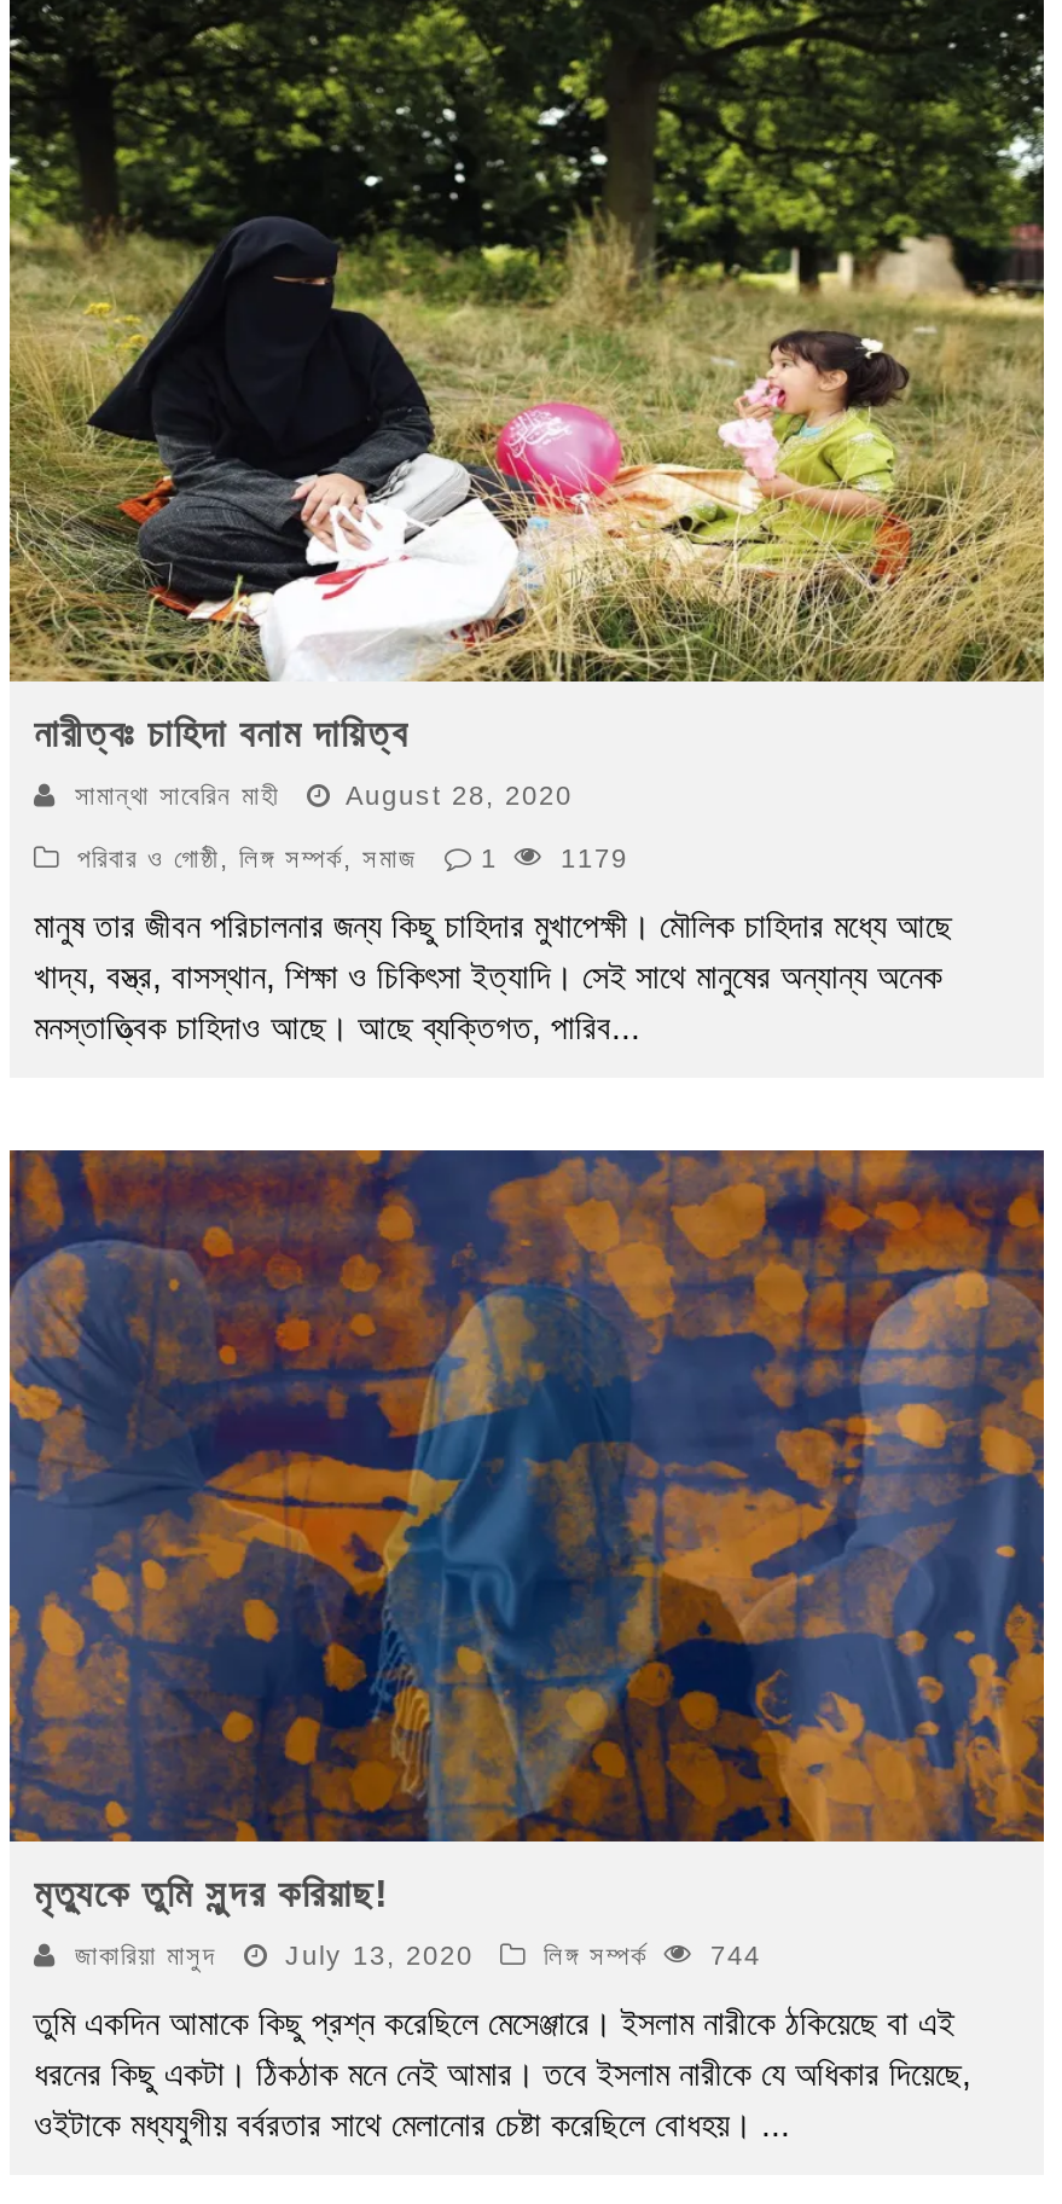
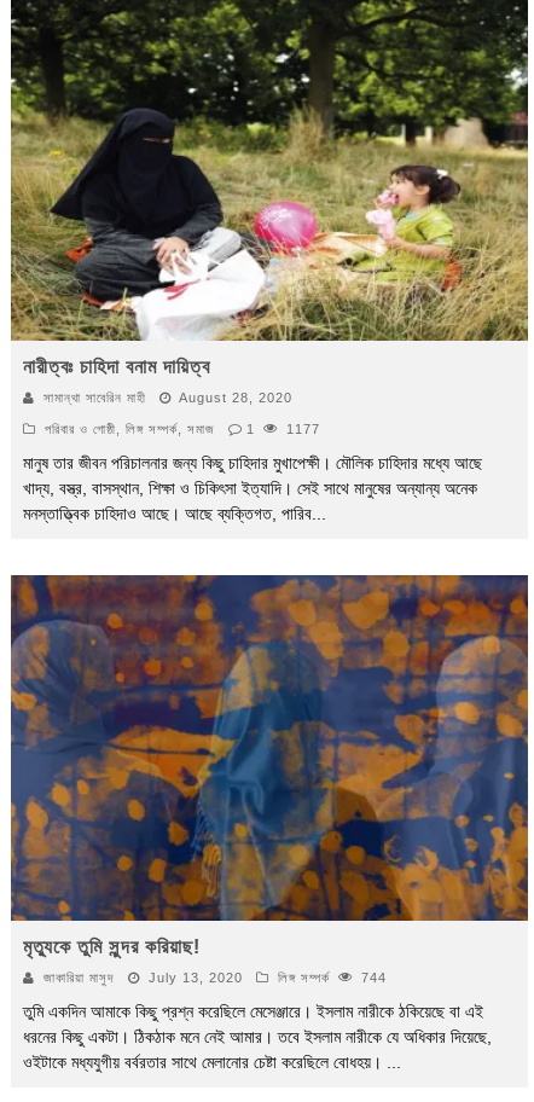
[481,844,628,873] 1 1179 -> [246,422,320,437] 1 1177

